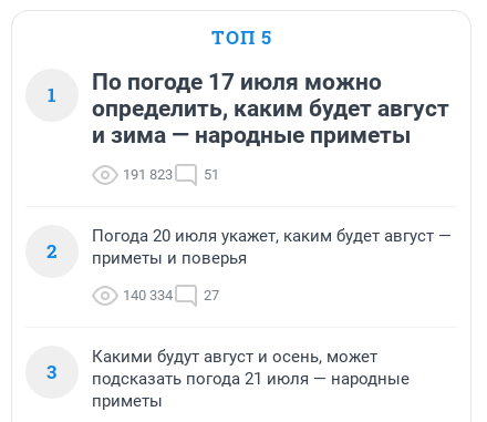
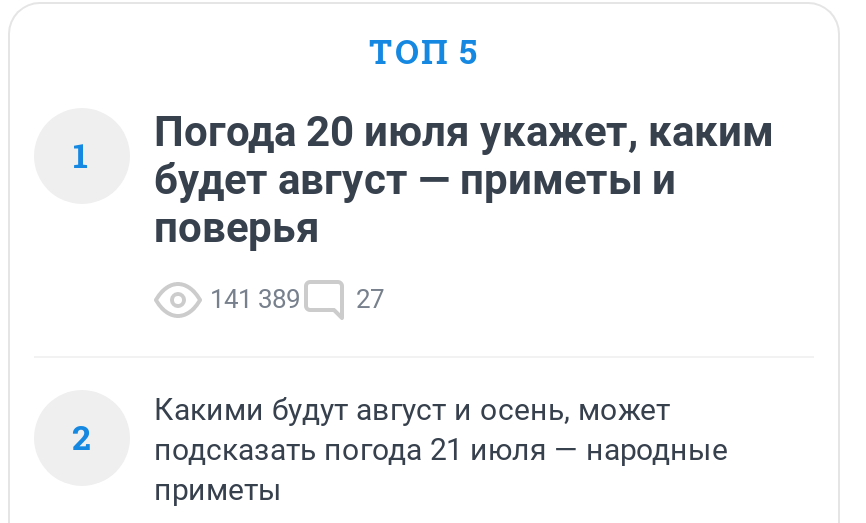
[92,69,449,149] По погоде 17 июля можно | определить, каким будет август | и зима — народные приметы -> [154,108,774,252] Погода 20 июля укажет, каким | будет август — приметы и | поверья
[123,166,219,183] 191 823 | 51 -> [210,284,384,314] 141 389 | 27
[46,226,452,385] Погода 20 июля укажет, каким будет август — | приметы и поверья | 140 334 | 27 | 3 -> none

